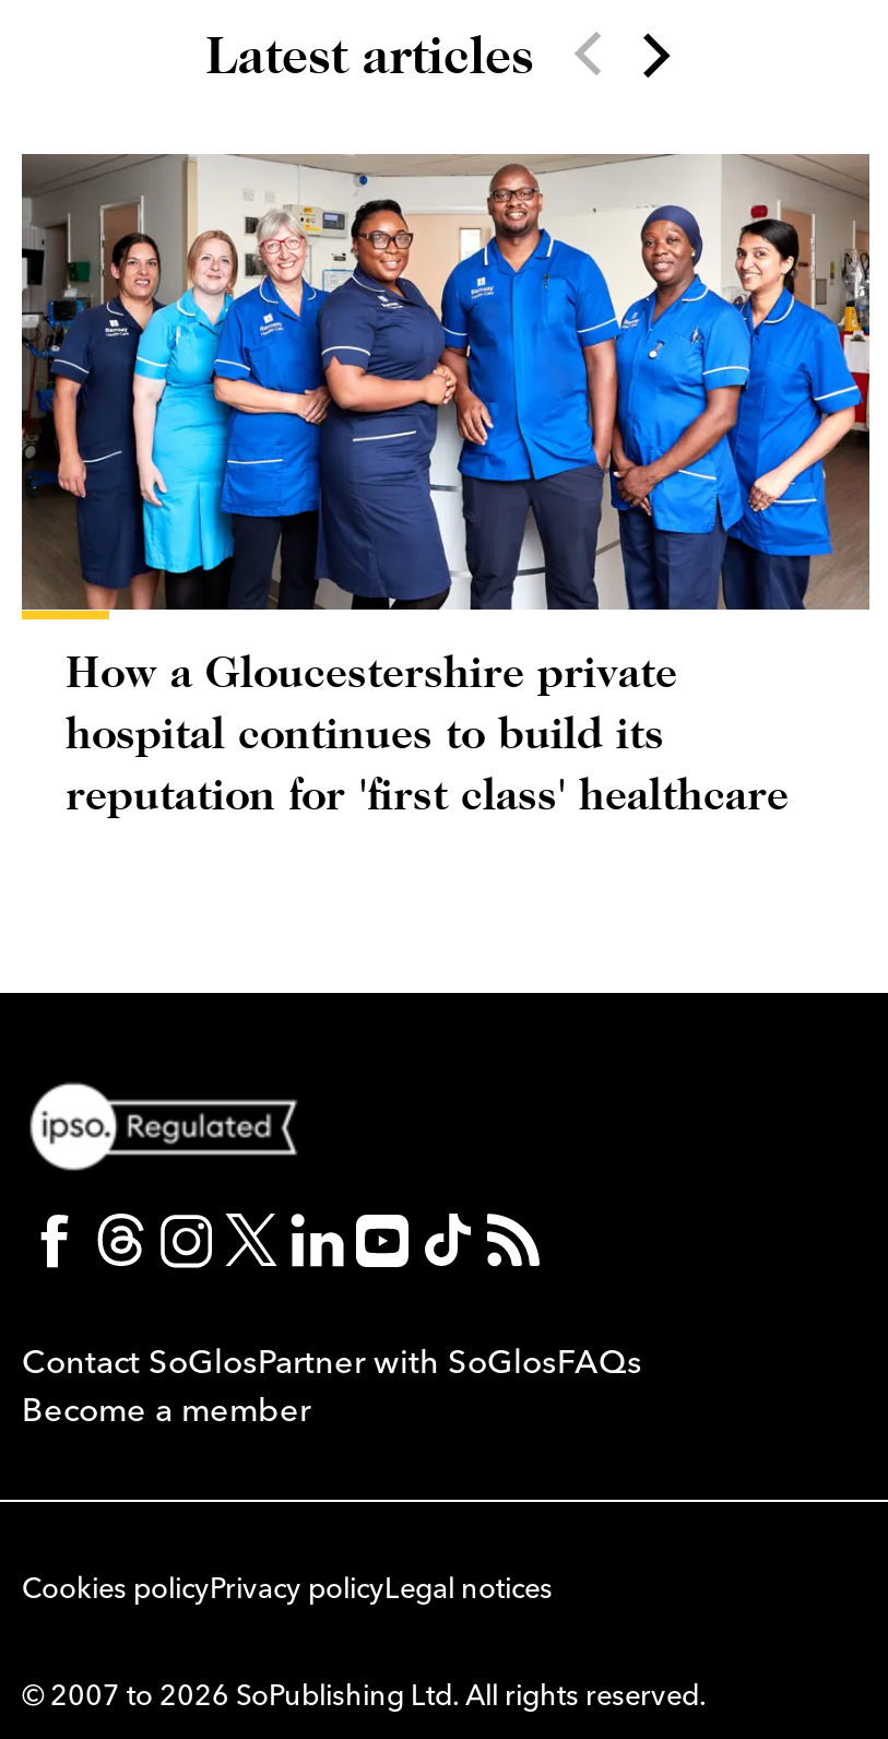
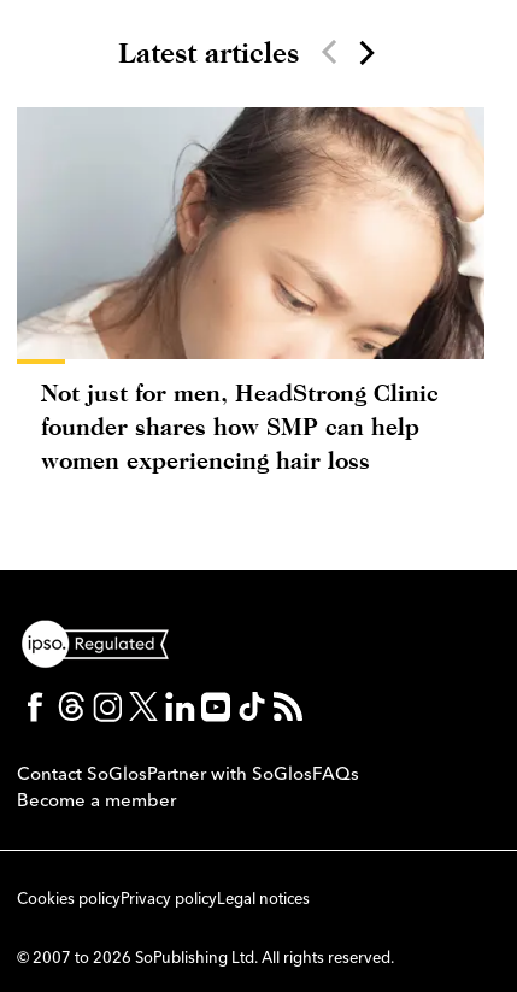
[20,152,872,818] [image] | How a Gloucestershire private | hospital continues to build its | reputation for 'first class' healthcare -> [17,107,484,474] [image] | Not just for men, HeadStrong Clinic | founder shares how SMP can help | women experiencing hair loss

